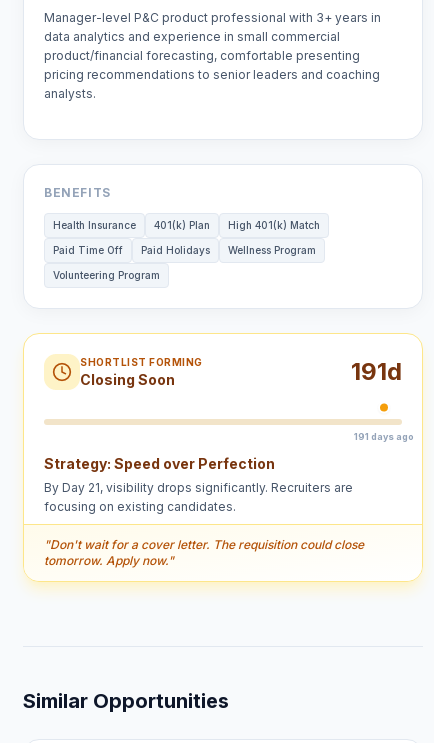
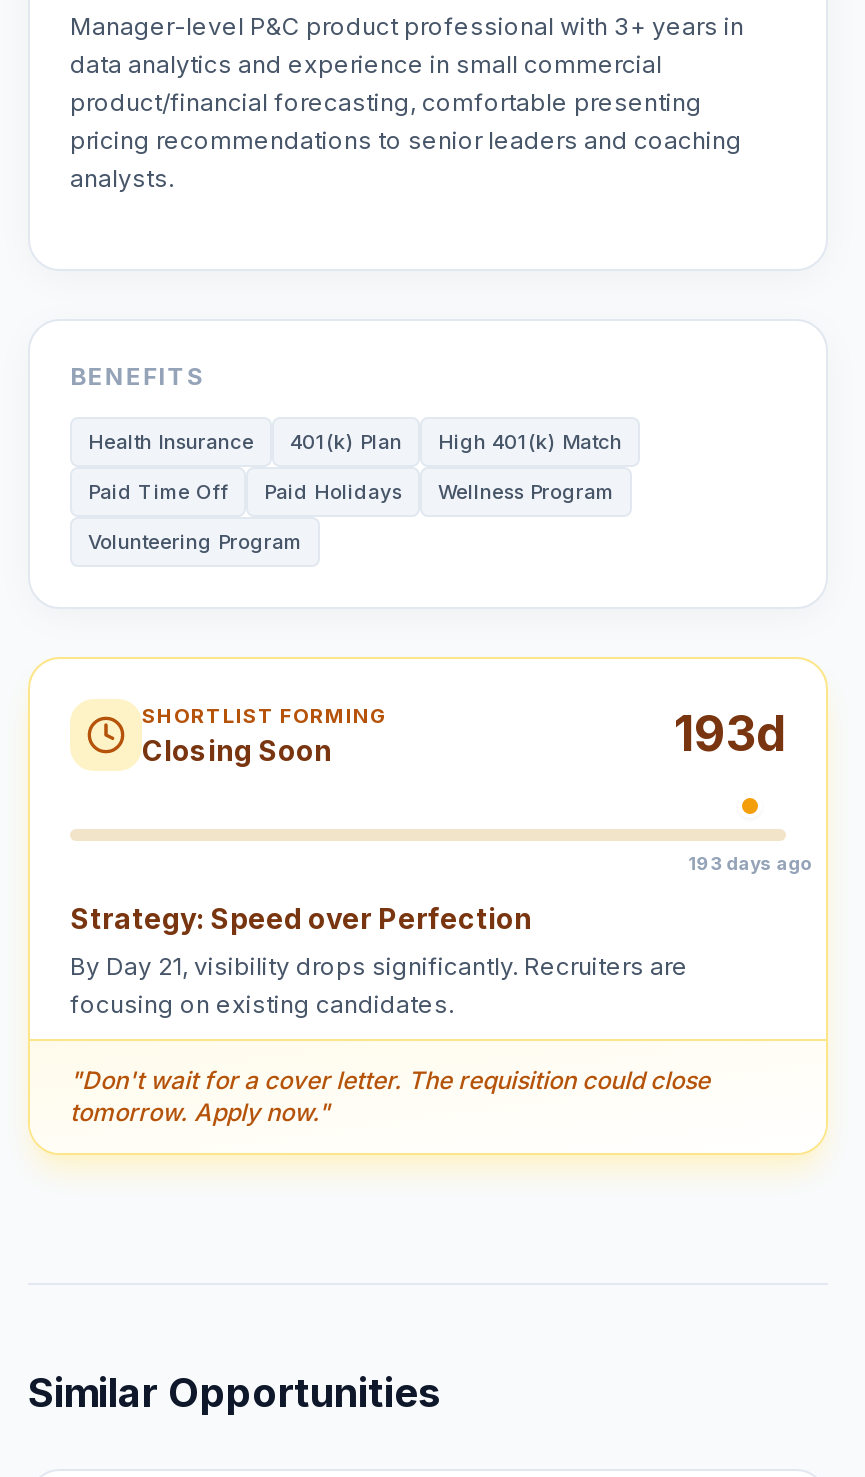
[351,357,402,386] 191d -> [674,705,786,763] 193d
[354,430,414,441] 191 days ago -> [688,852,812,874] 193 days ago

